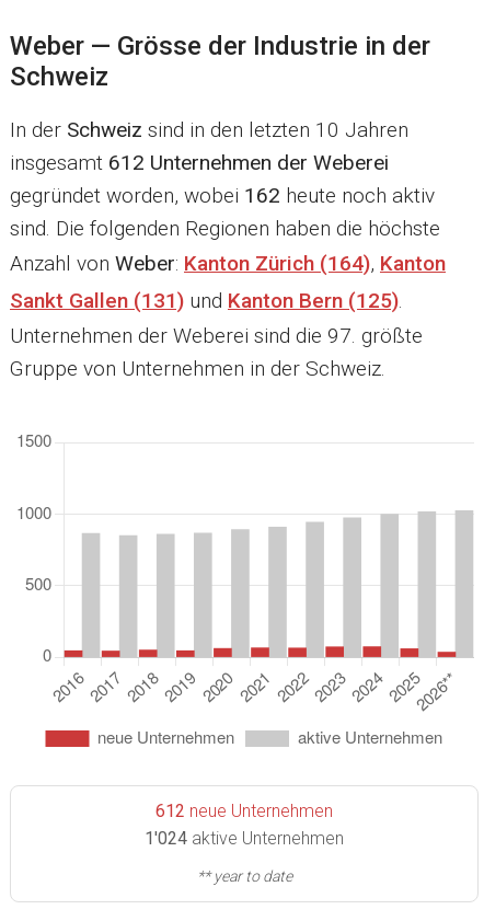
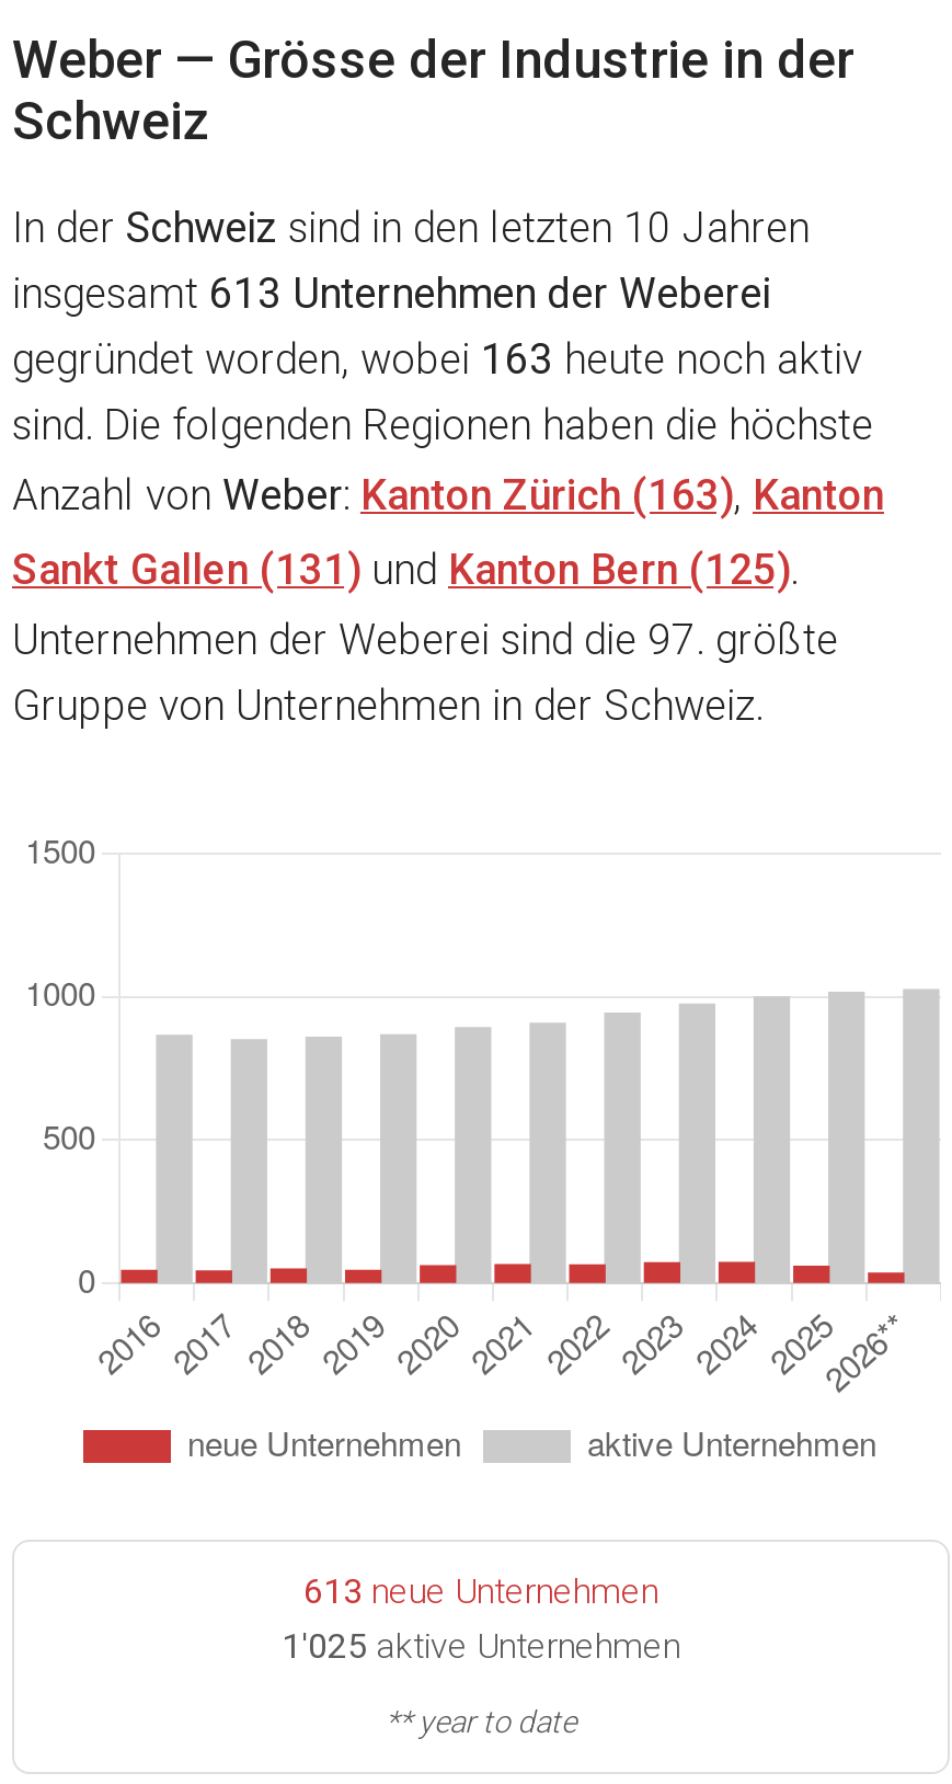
[10,150,389,175] insgesamt 612 Unternehmen der Weberei -> [12,268,770,318] insgesamt 613 Unternehmen der Weberei
[10,183,435,208] gegründet worden, wobei 162 heute noch aktiv -> [12,334,862,384] gegründet worden, wobei 163 heute noch aktiv
[10,250,446,276] Anzahl von Weber: Kanton Zürich (164), Kanton -> [12,469,884,520] Anzahl von Weber: Kanton Zürich (163), Kanton
[155,800,333,821] 612 neue Unternehmen -> [303,1570,658,1611] 613 neue Unternehmen
[145,828,344,848] 1'024 aktive Unternehmen -> [282,1624,680,1666] 1'025 aktive Unternehmen

